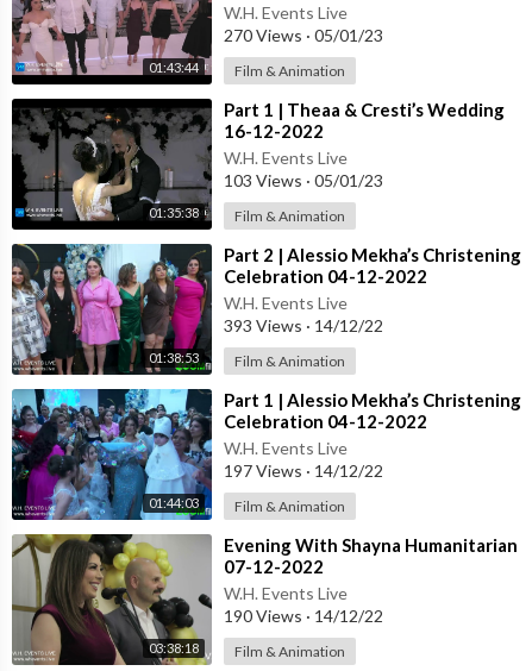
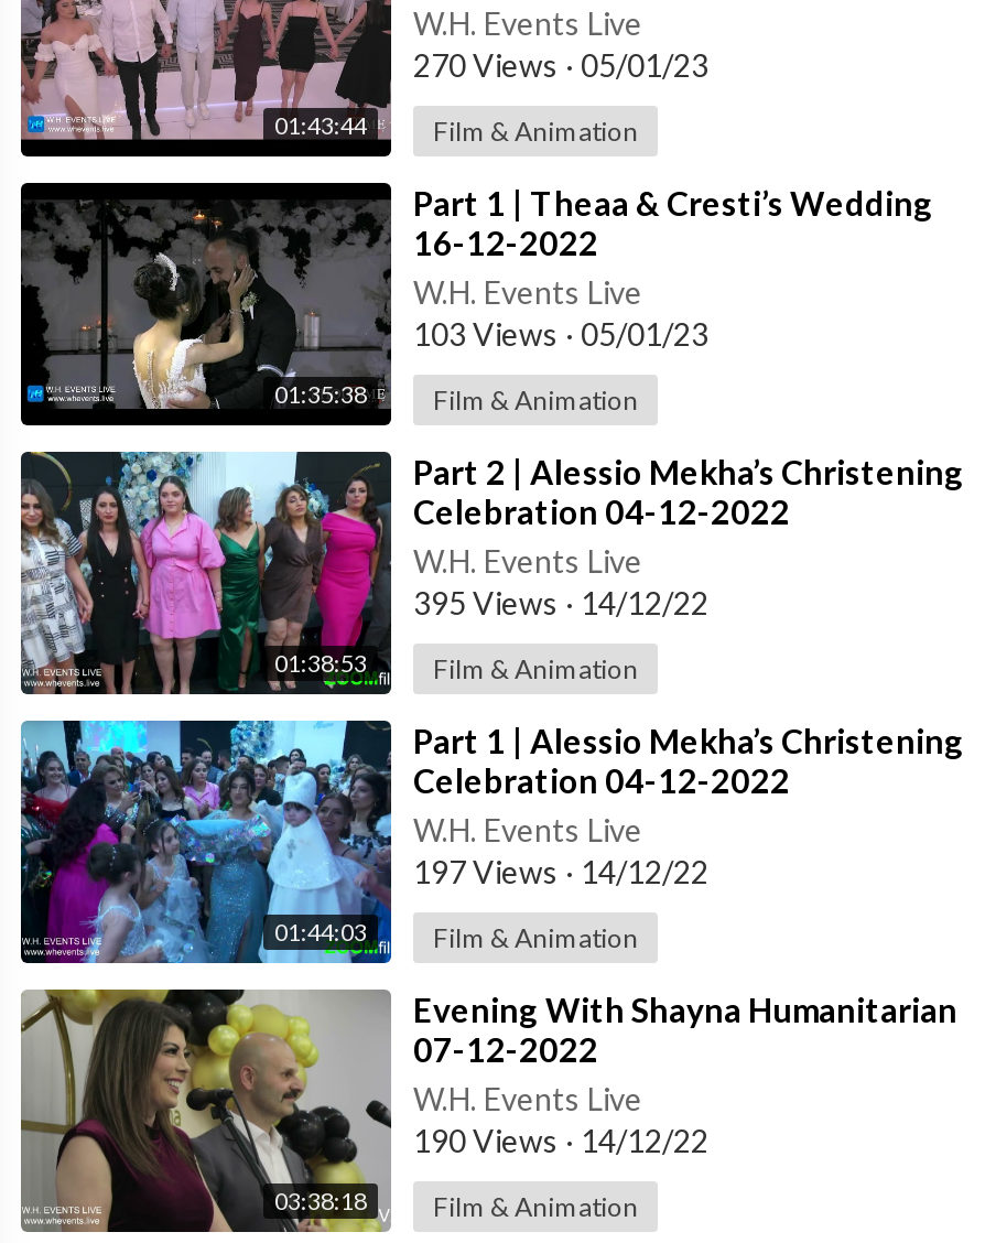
[224,316,383,336] 393 Views · 14/12/22 -> [413,585,708,623] 395 Views · 14/12/22

